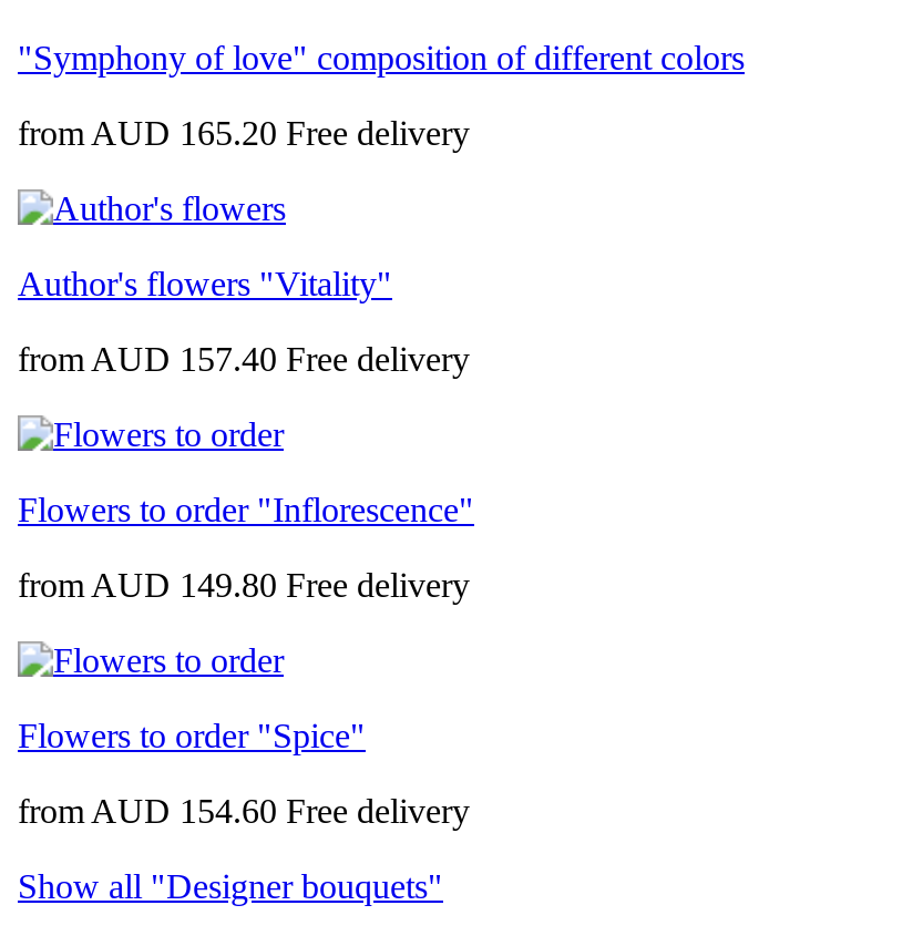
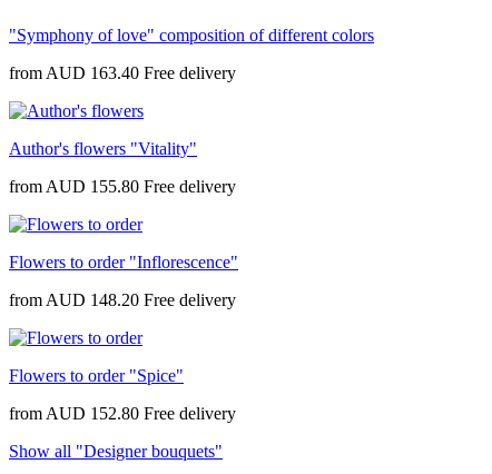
[18,114,277,152] from AUD 165.20 -> [9,64,139,82] from AUD 163.40
[18,340,277,378] from AUD 157.40 -> [9,177,139,196] from AUD 155.80
[18,566,277,604] from AUD 149.80 -> [9,291,139,309] from AUD 148.20
[18,792,277,830] from AUD 154.60 -> [9,404,139,423] from AUD 152.80

